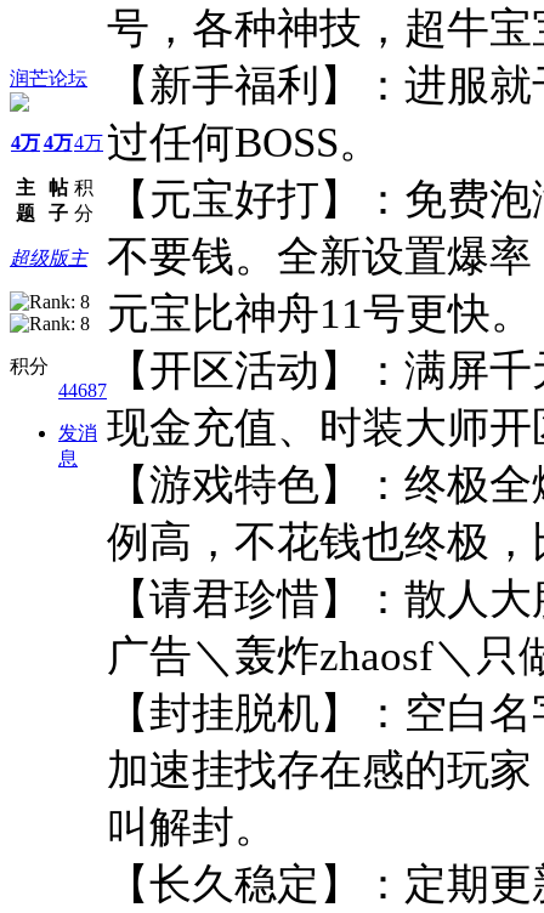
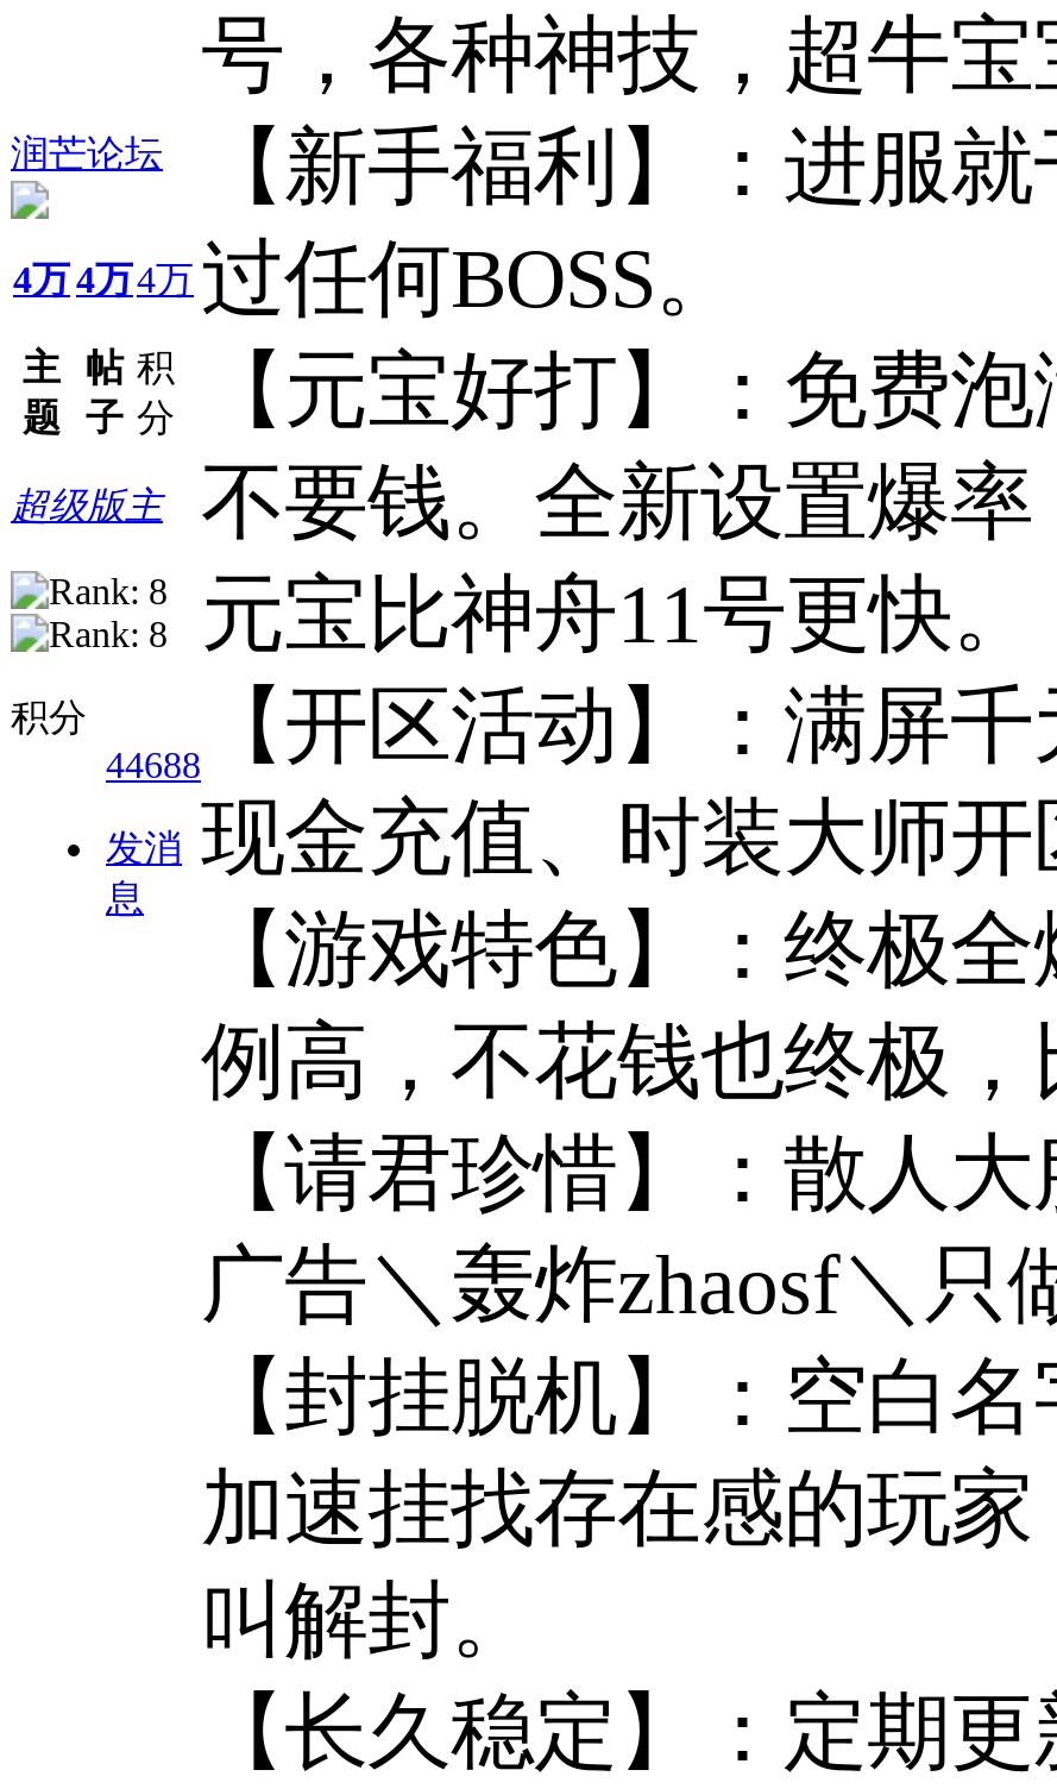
[58,380,107,400] 44687 -> [106,744,201,785] 44688

